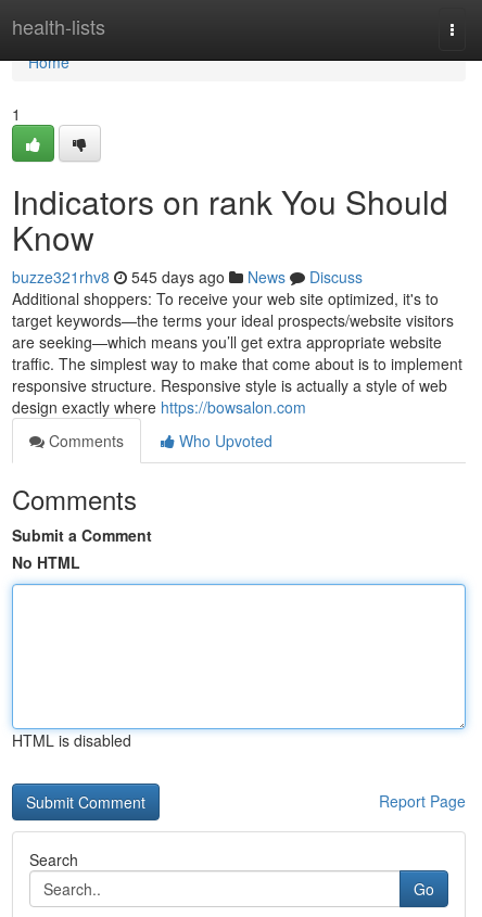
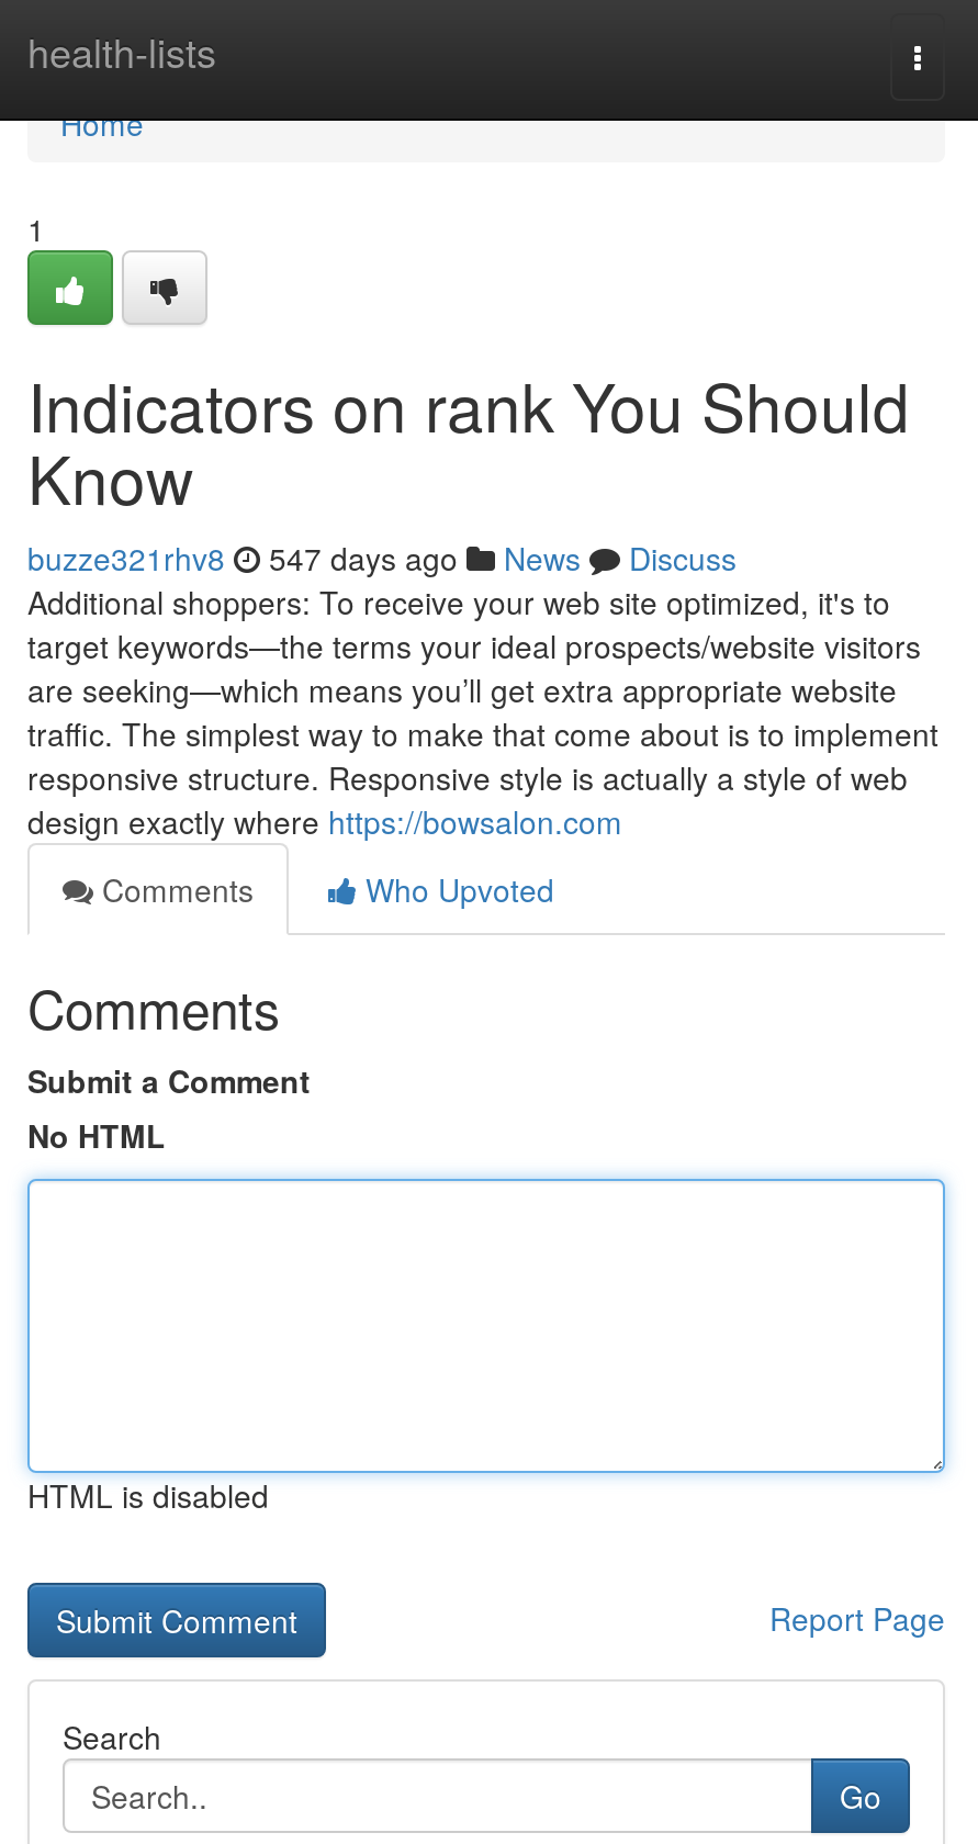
[12,266,363,288] buzze321rhv8 545 days ago News Discuss -> [27,536,737,580] buzze321rhv8 547 days ago News Discuss

